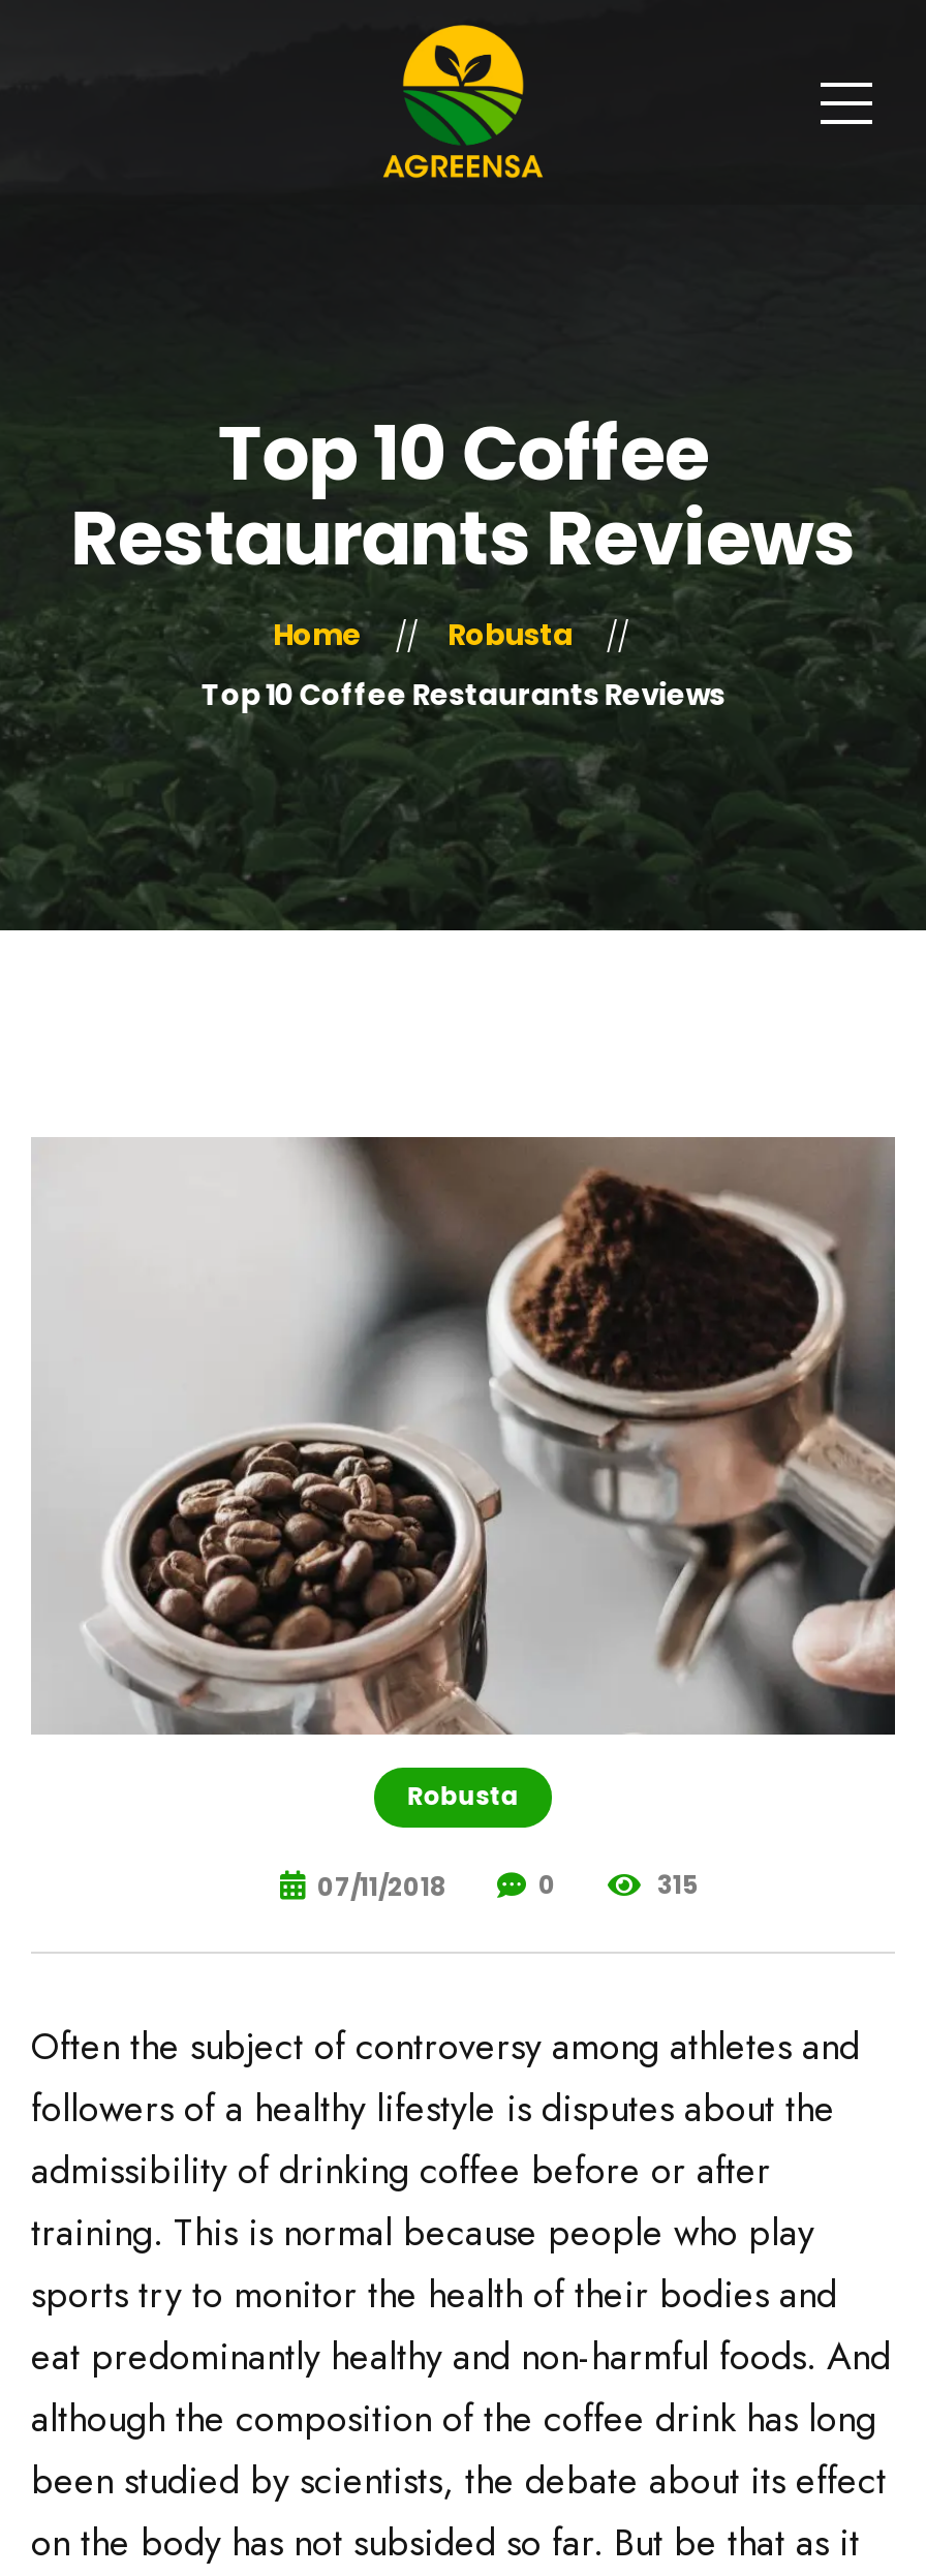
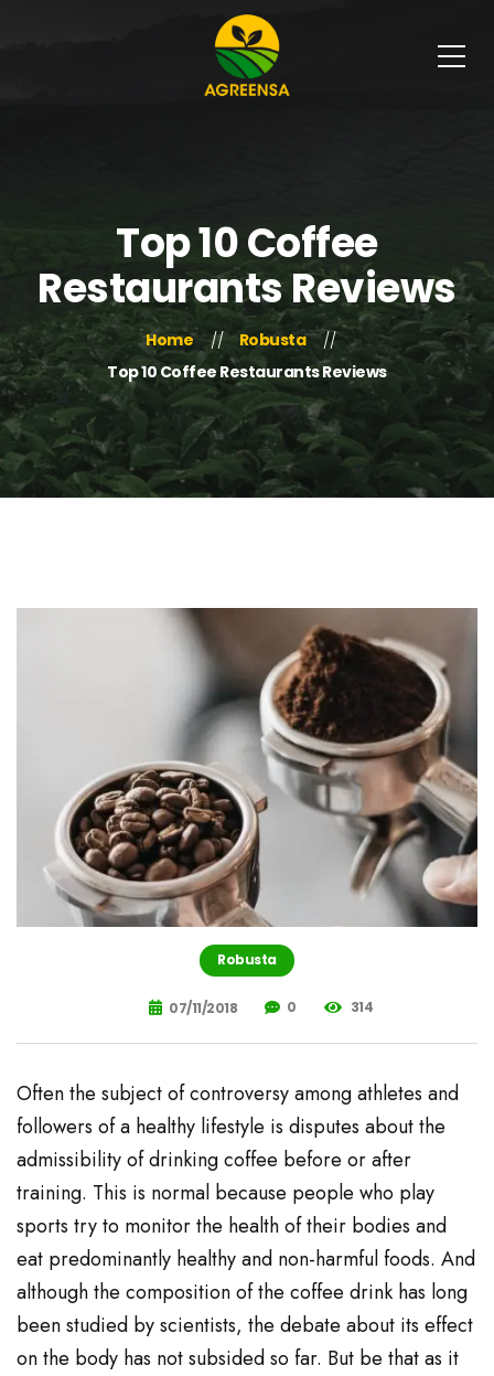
[657,1866,698,1901] 315 -> [350,997,373,1016] 314

